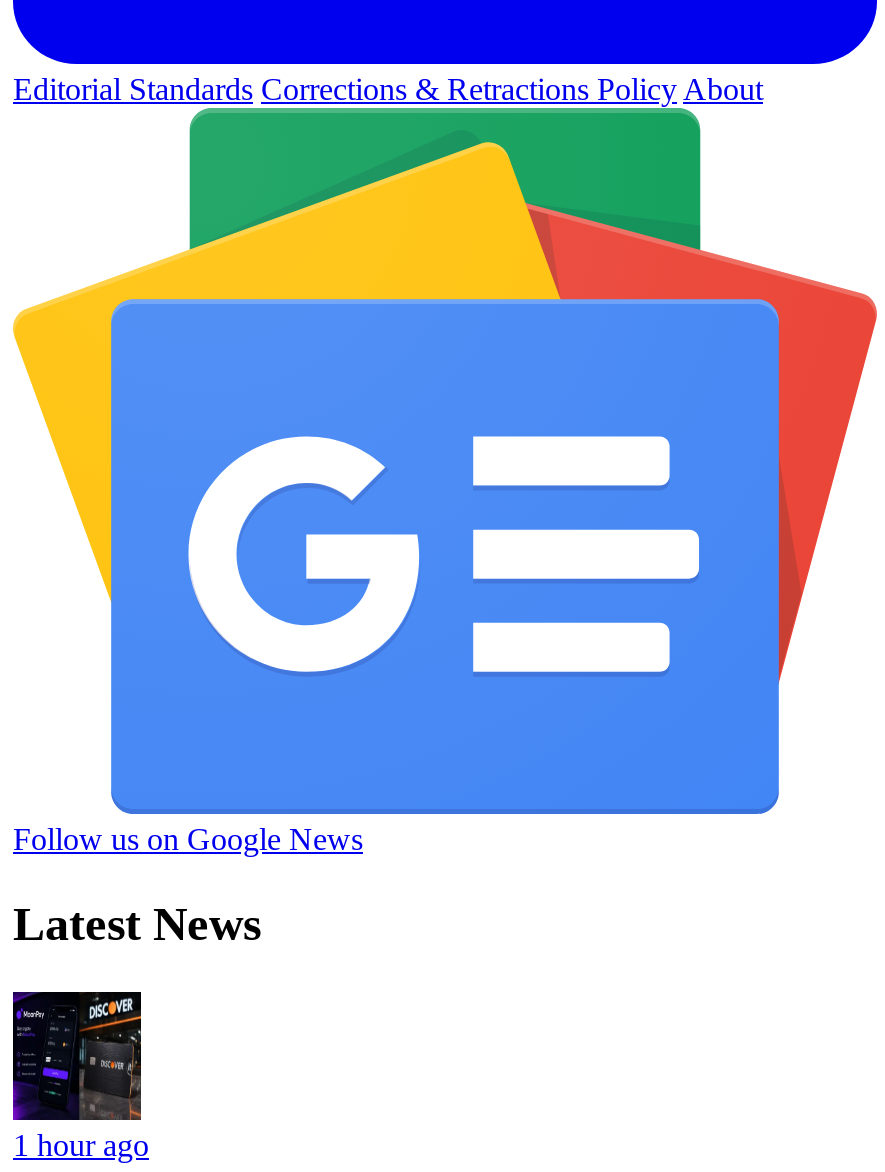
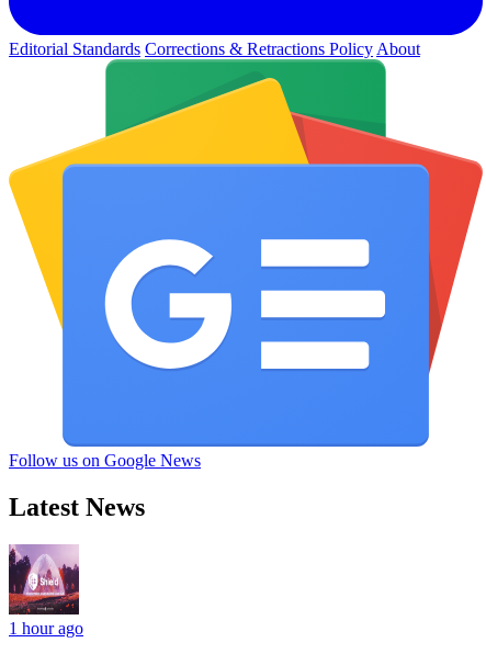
[11,990,143,1120] [image] -> [8,544,80,614] [image]

